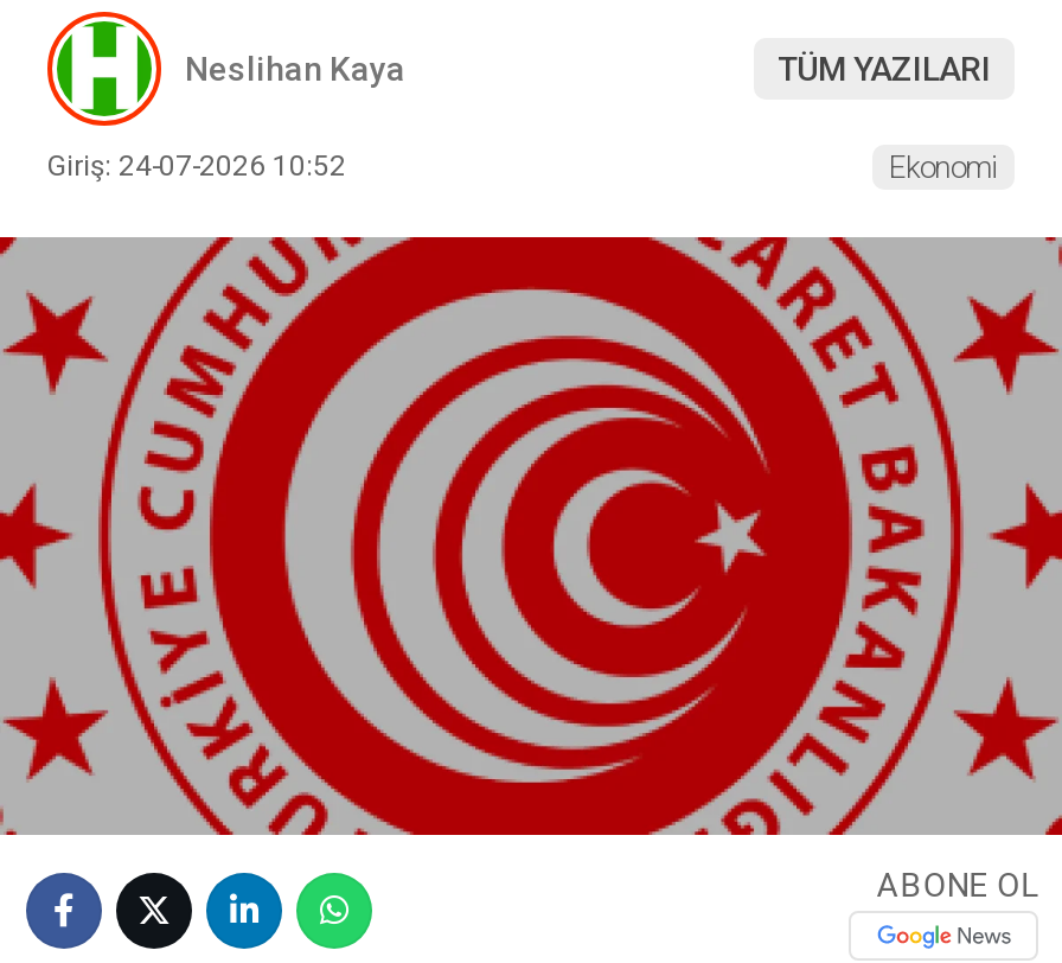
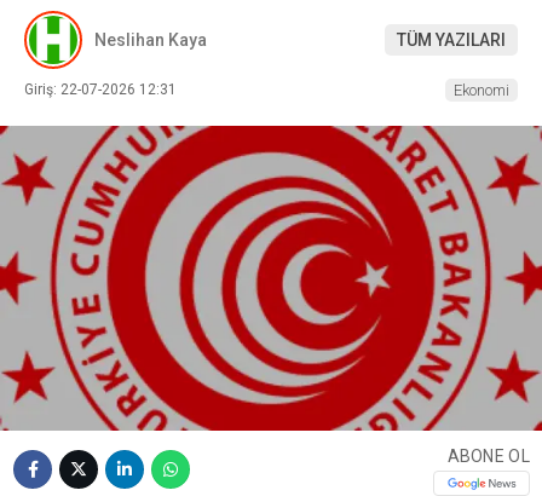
[47,149,346,183] Giriş: 24-07-2026 10:52 -> [24,81,177,98] Giriş: 22-07-2026 12:31

